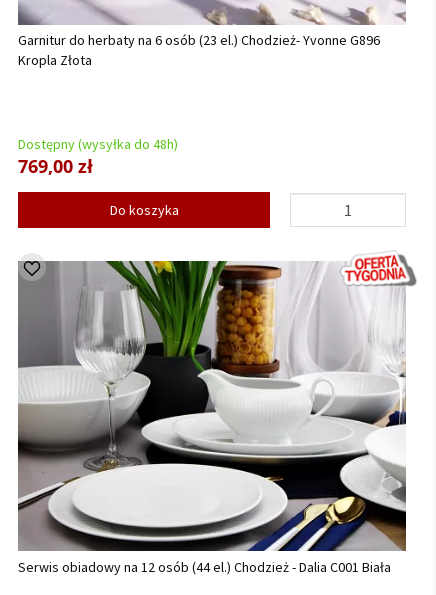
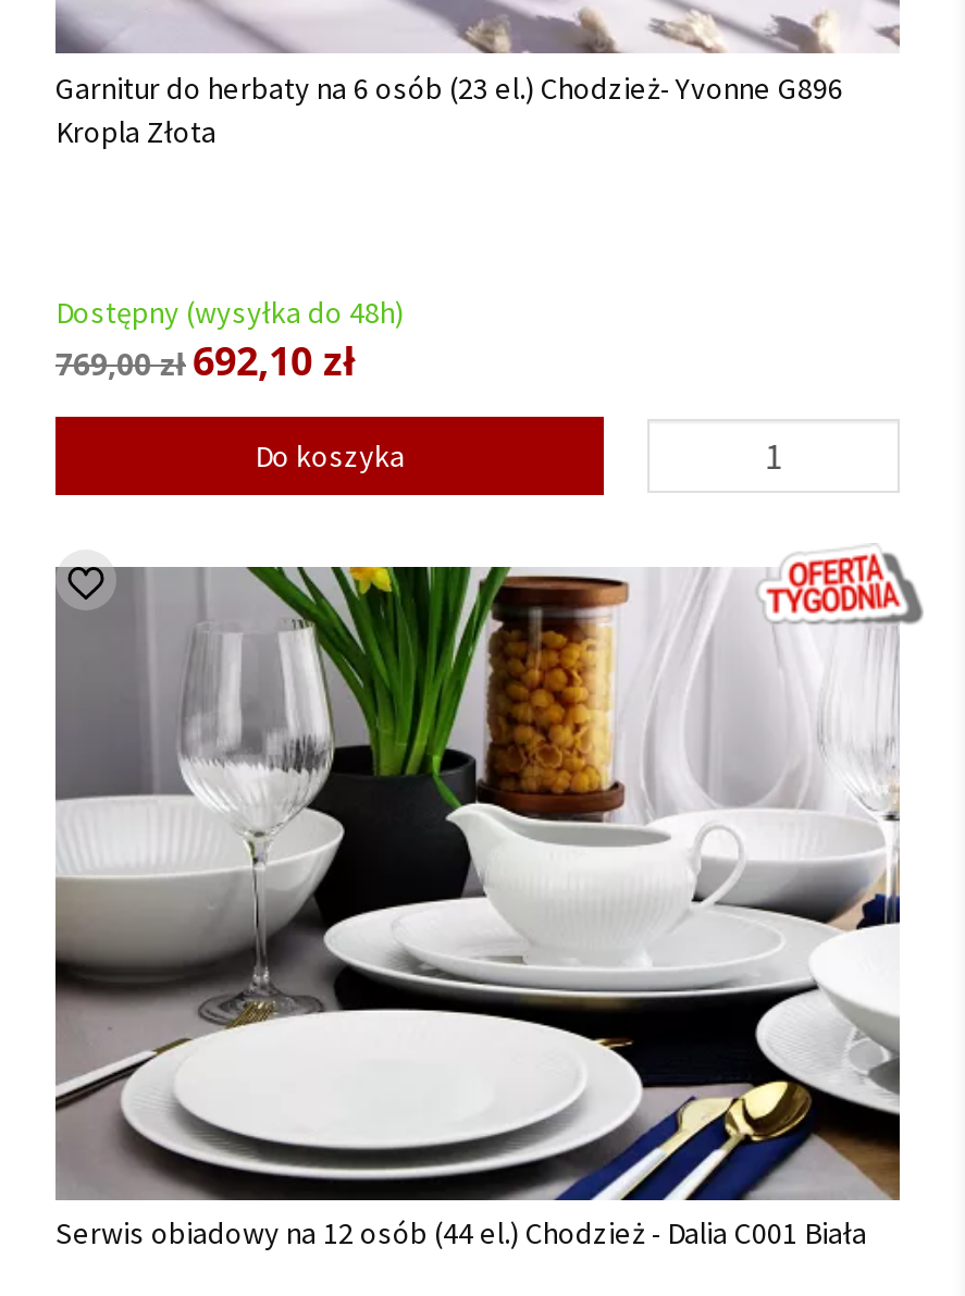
[18,153,93,177] 769,00 zł -> [55,334,356,386] 769,00 zł 692,10 zł

